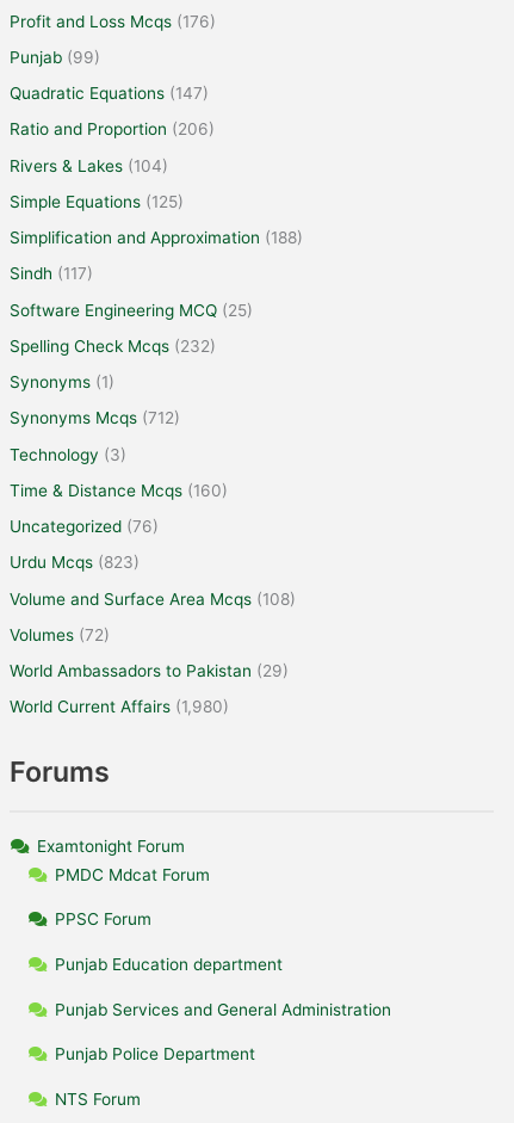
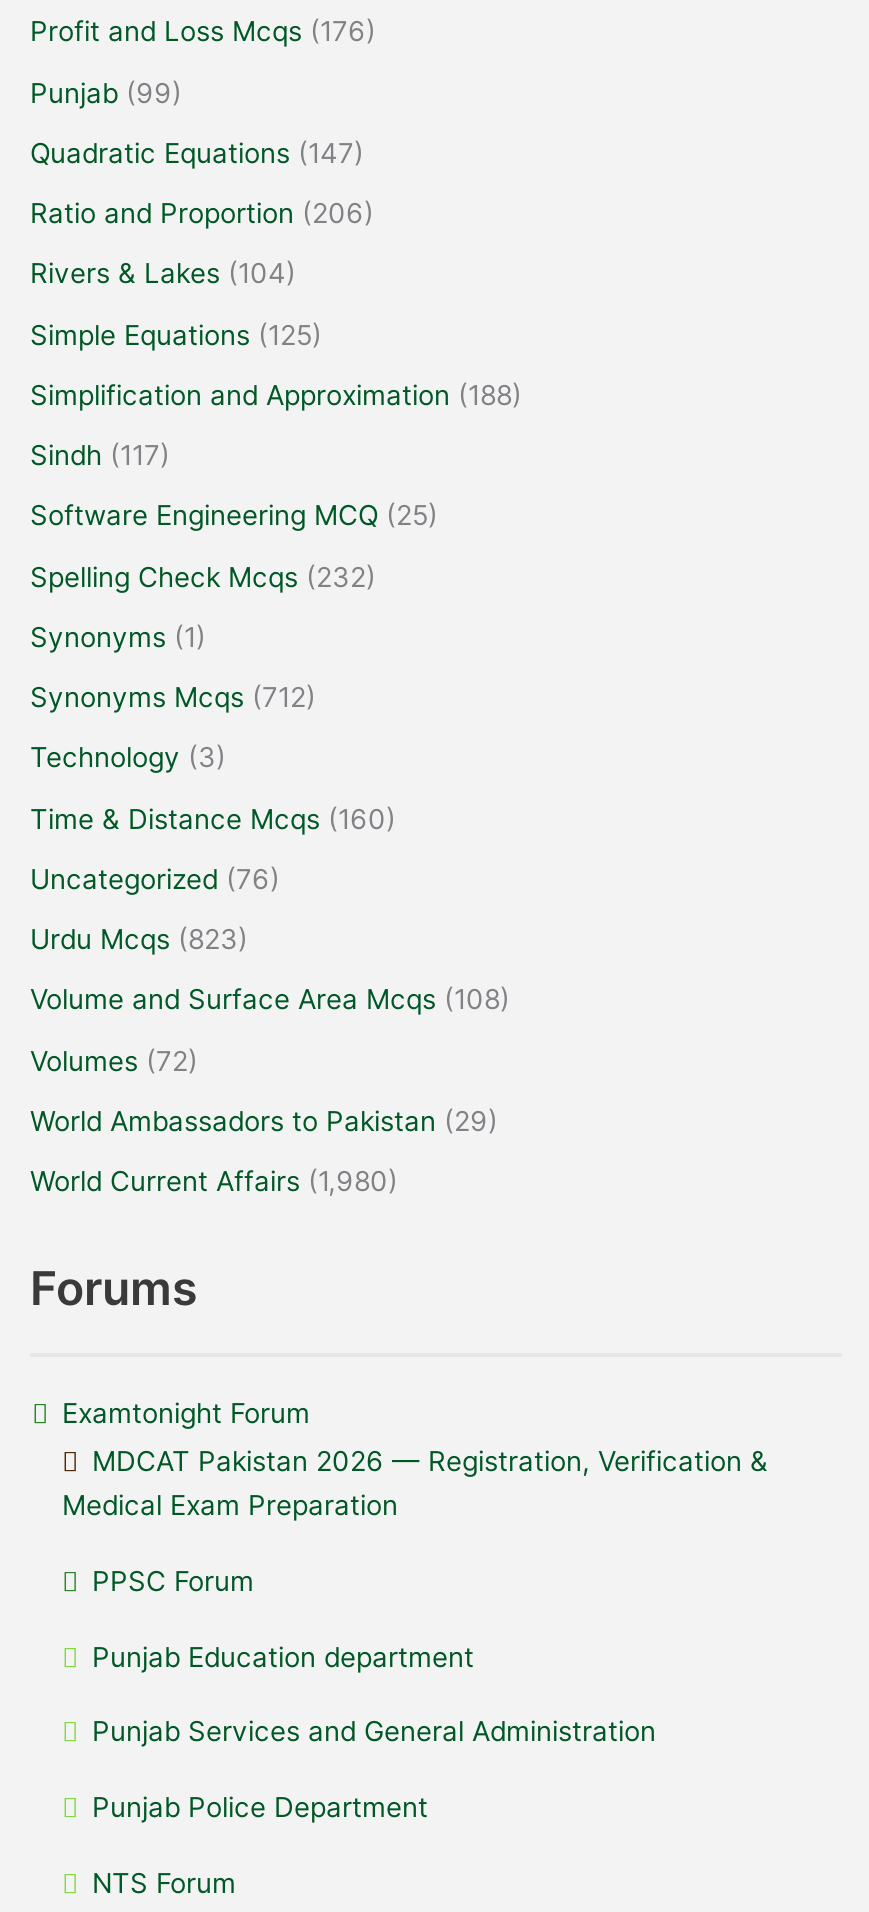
[55,865,210,884] PMDC Mdcat Forum -> [62,1445,768,1521] MDCAT Pakistan 2026 — Registration, Verification & | Medical Exam Preparation

